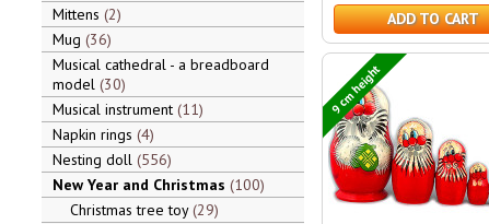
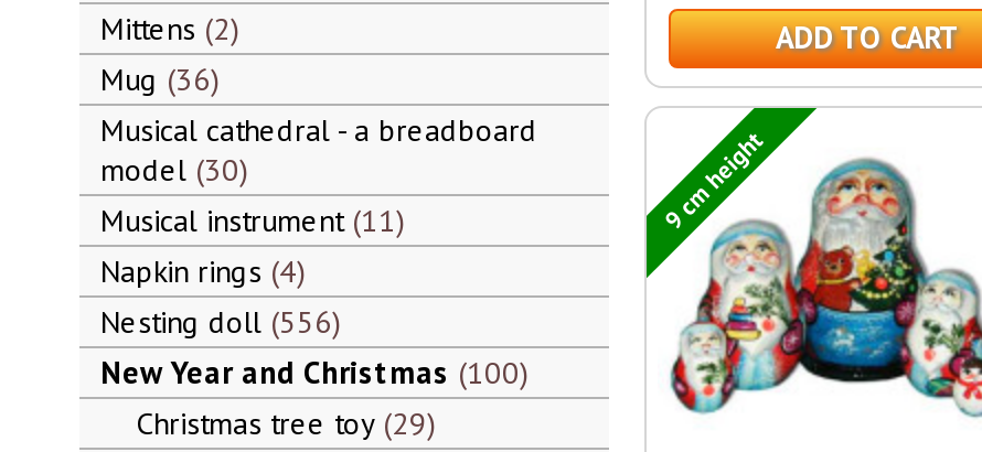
[328,79,486,208] [image] -> [660,157,975,417] [image]

